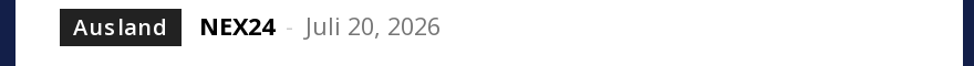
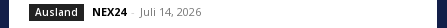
[73,9,441,42] Ausland NEX24 - Juli 20, 2026 -> [35,4,201,19] Ausland NEX24 - Juli 14, 2026

